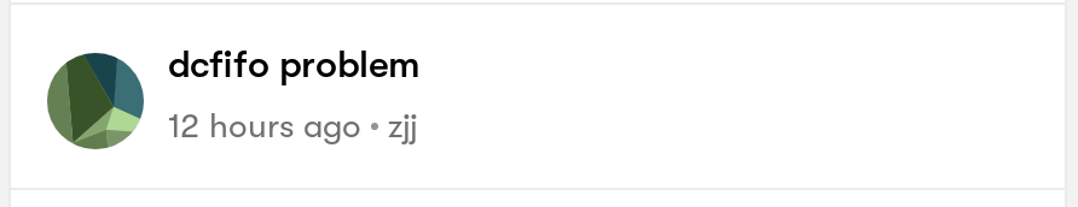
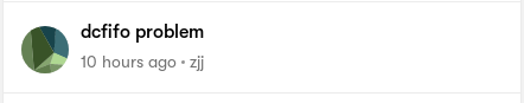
[168,106,361,144] 12 hours ago -> [81,52,177,71] 10 hours ago

